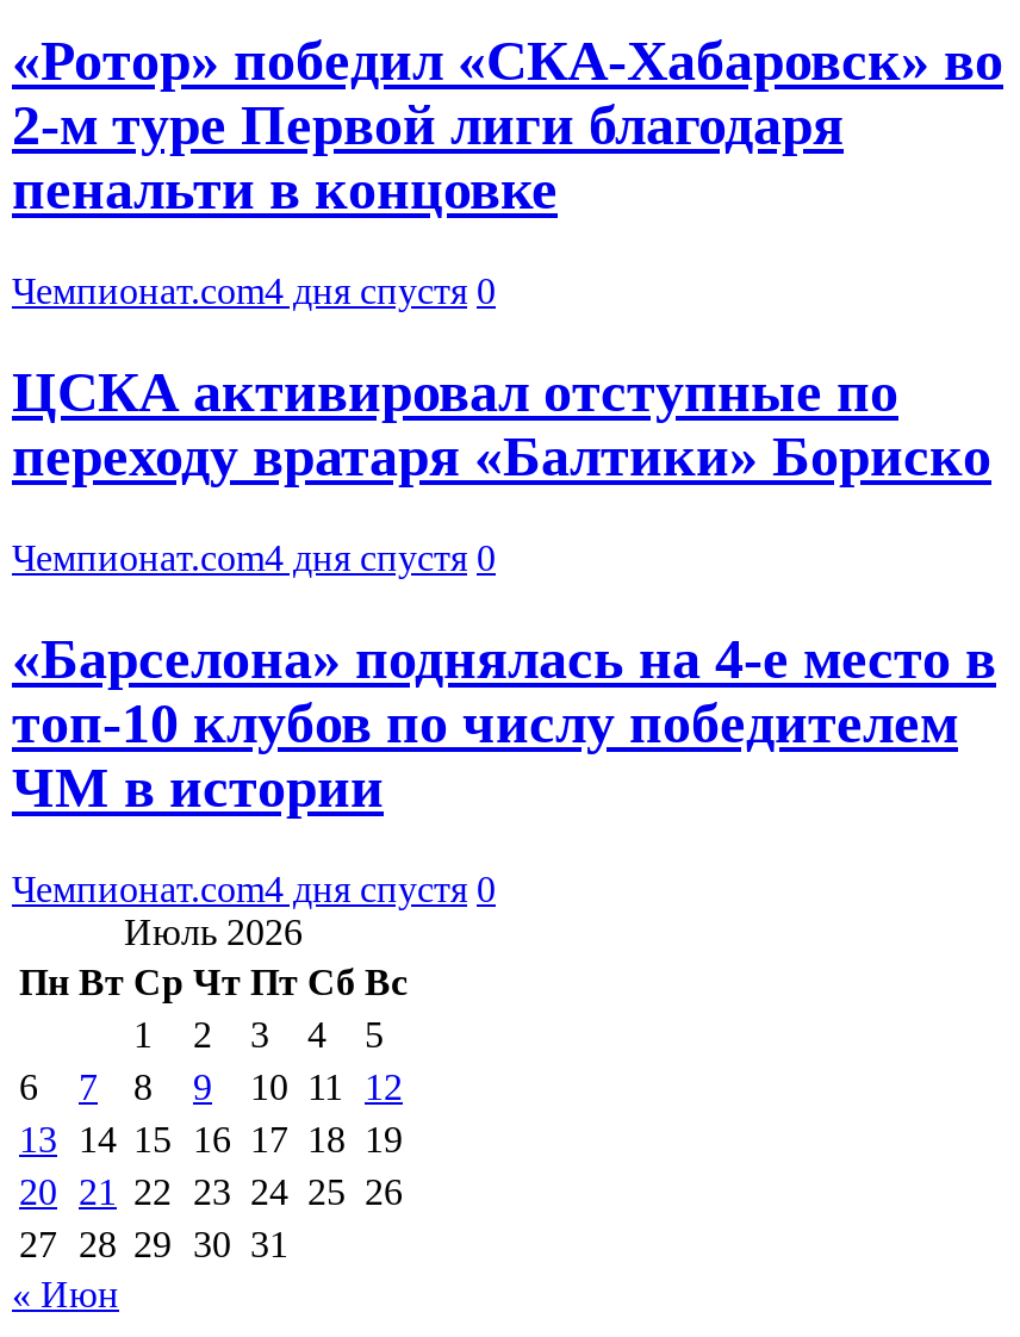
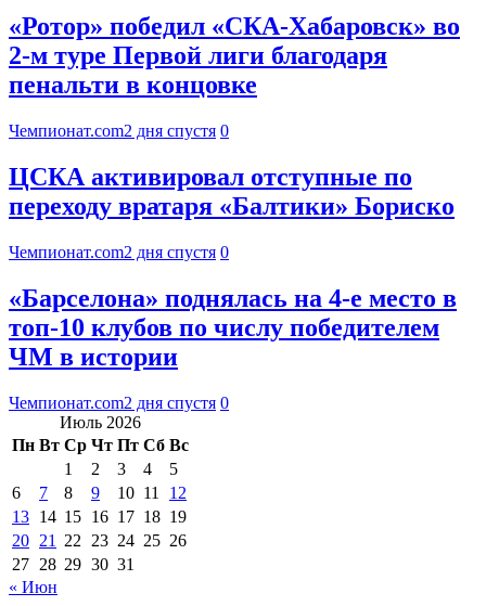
[12,270,496,311] Чемпионат.com4 дня спустя 0 -> [9,121,229,140] Чемпионат.com2 дня спустя 0
[12,537,496,577] Чемпионат.com4 дня спустя 0 -> [9,243,229,261] Чемпионат.com2 дня спустя 0
[12,868,496,908] Чемпионат.com4 дня спустя 0 -> [9,393,229,412] Чемпионат.com2 дня спустя 0

